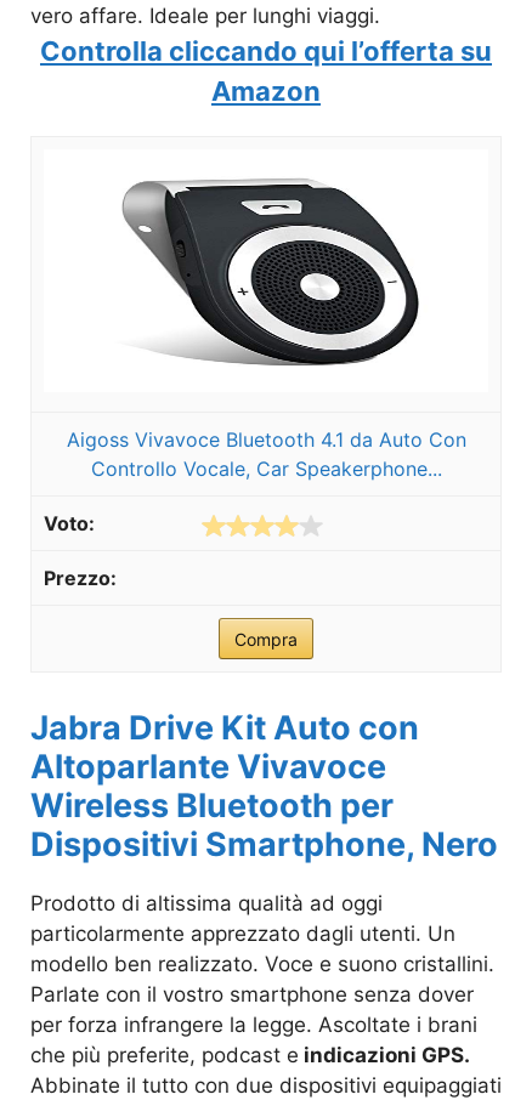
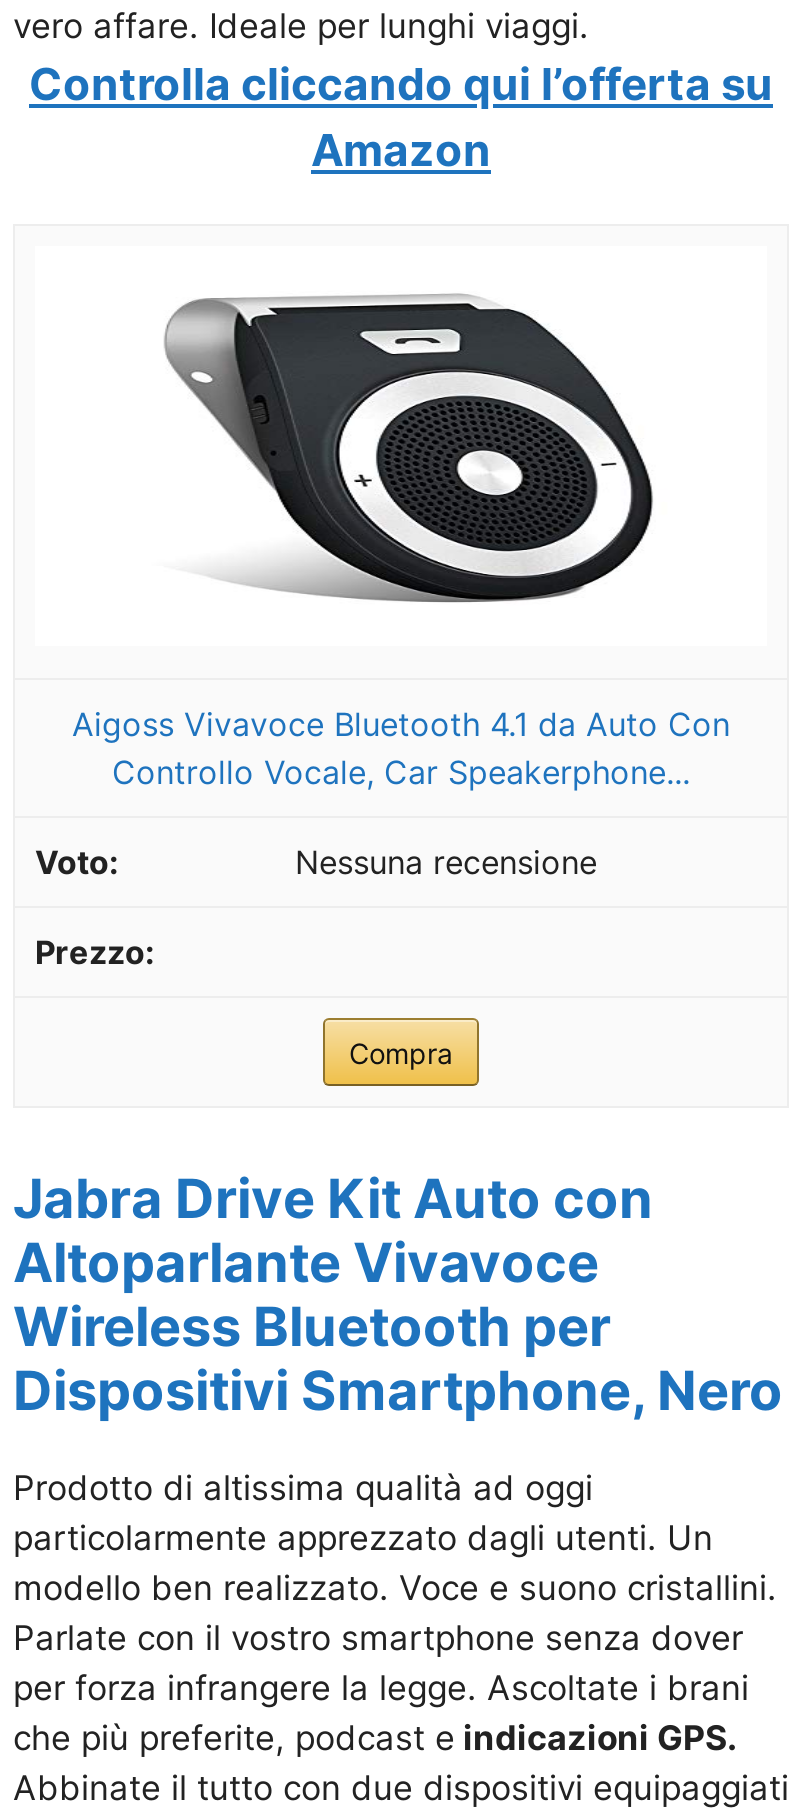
none -> [295,842,597,882] Nessuna recensione

